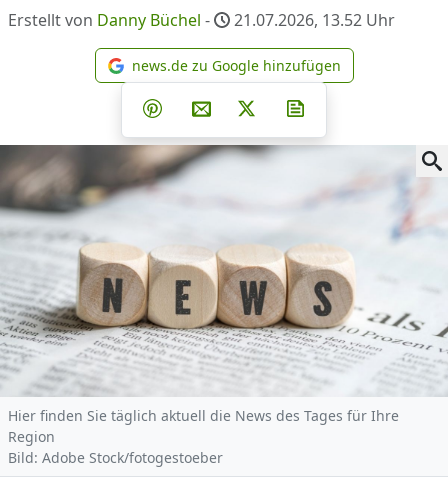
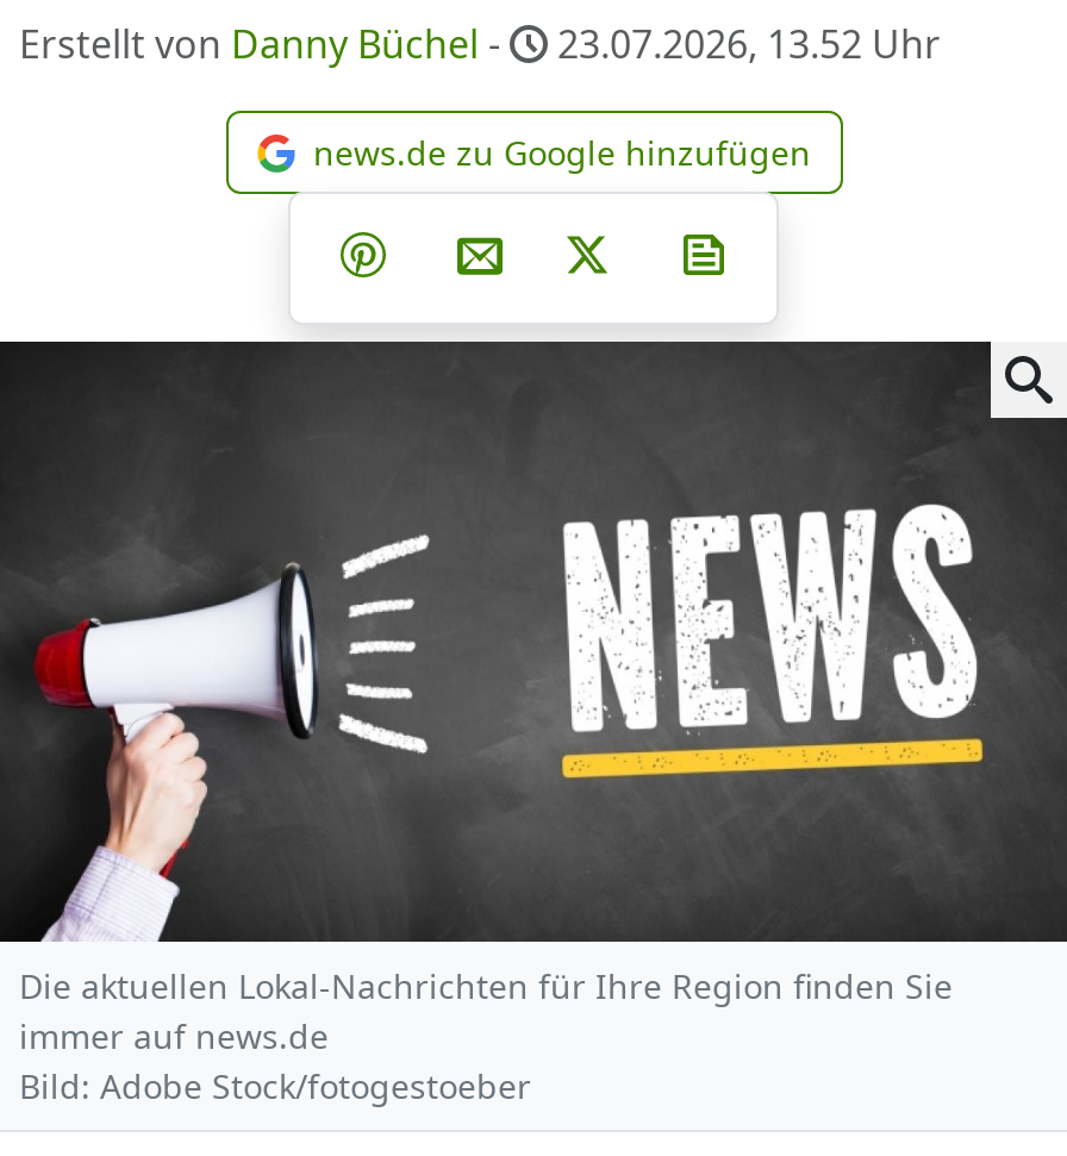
[8,9,395,31] Erstellt von Danny Büchel - 21.07.2026, 13.52 Uhr -> [19,18,941,70] Erstellt von Danny Büchel - 23.07.2026, 13.52 Uhr
[3,144,445,446] [image] | Hier finden Sie täglich aktuell die News des Tages für Ihre | Region -> [7,339,1060,1058] [image] | Die aktuellen Lokal-Nachrichten für Ihre Region finden Sie | immer auf news.de

